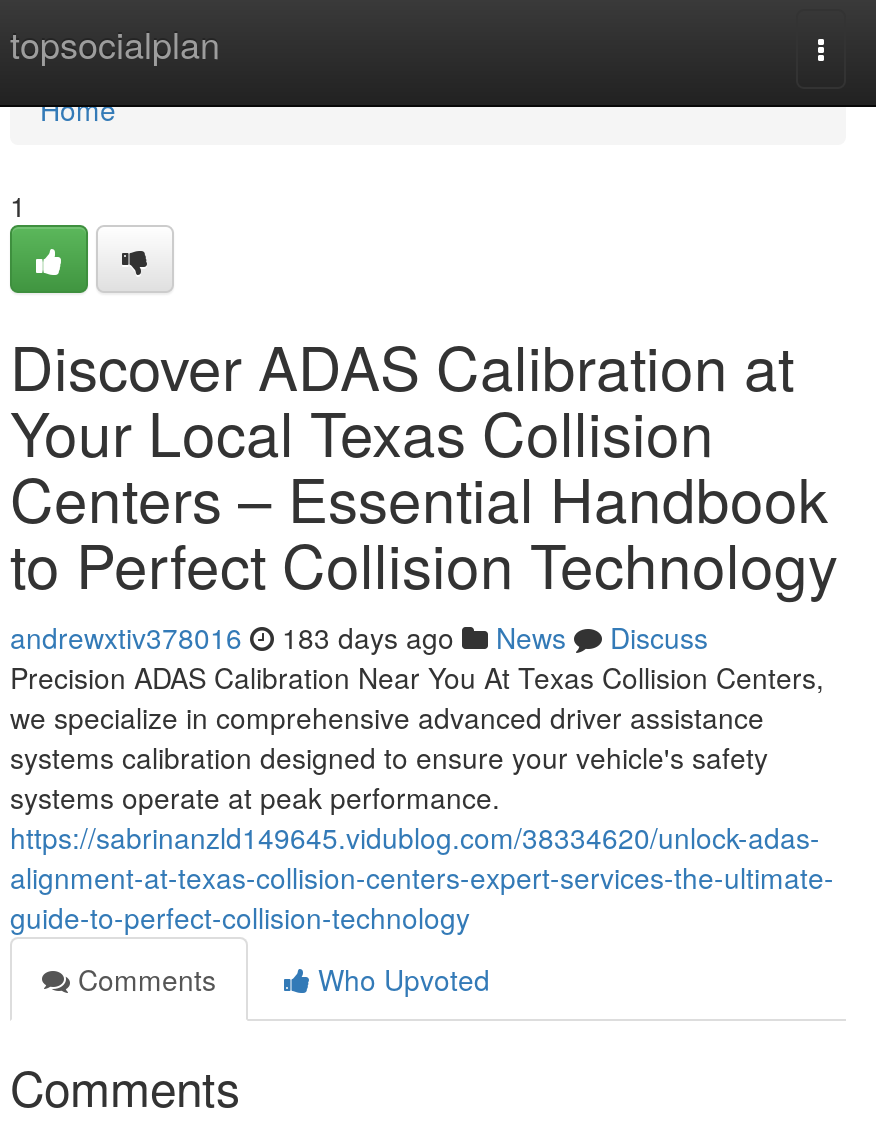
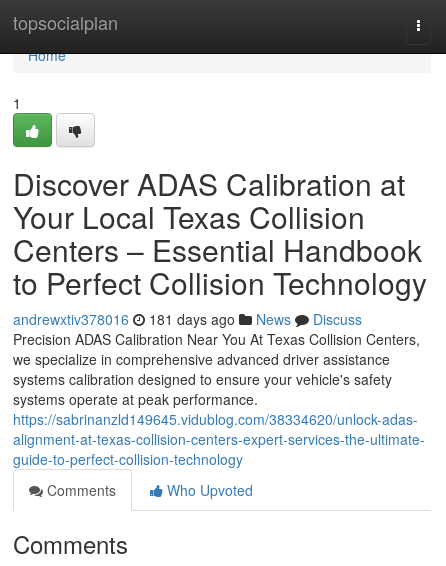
[10,617,708,657] andrewxtiv378016 183 days ago News Discuss -> [13,309,362,329] andrewxtiv378016 181 days ago News Discuss

